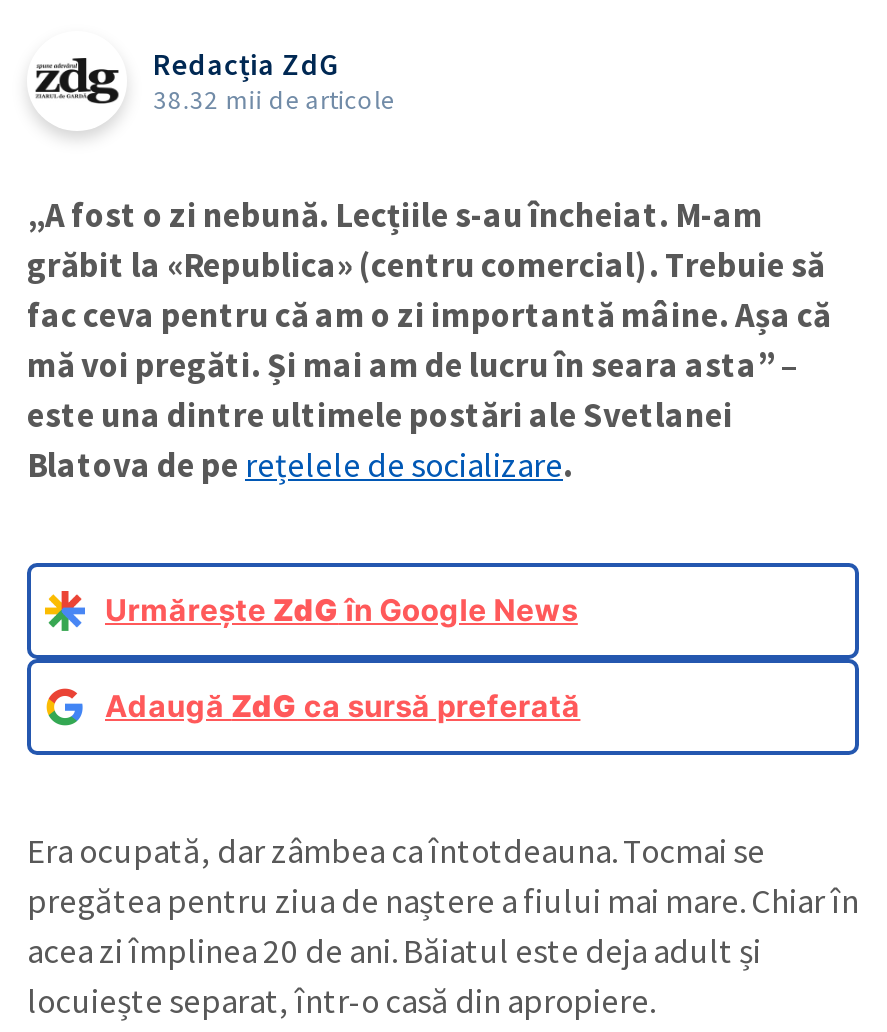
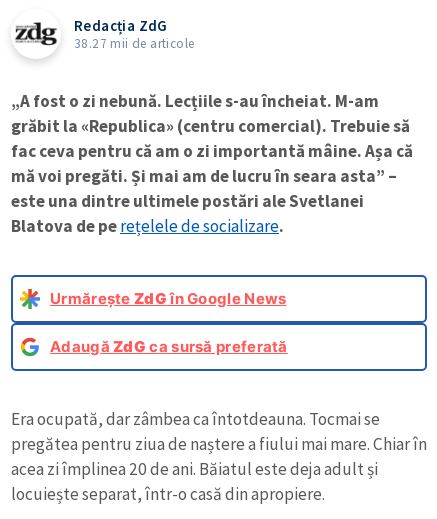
[153,82,394,116] 38.32 mii de articole -> [74,35,194,52] 38.27 mii de articole

